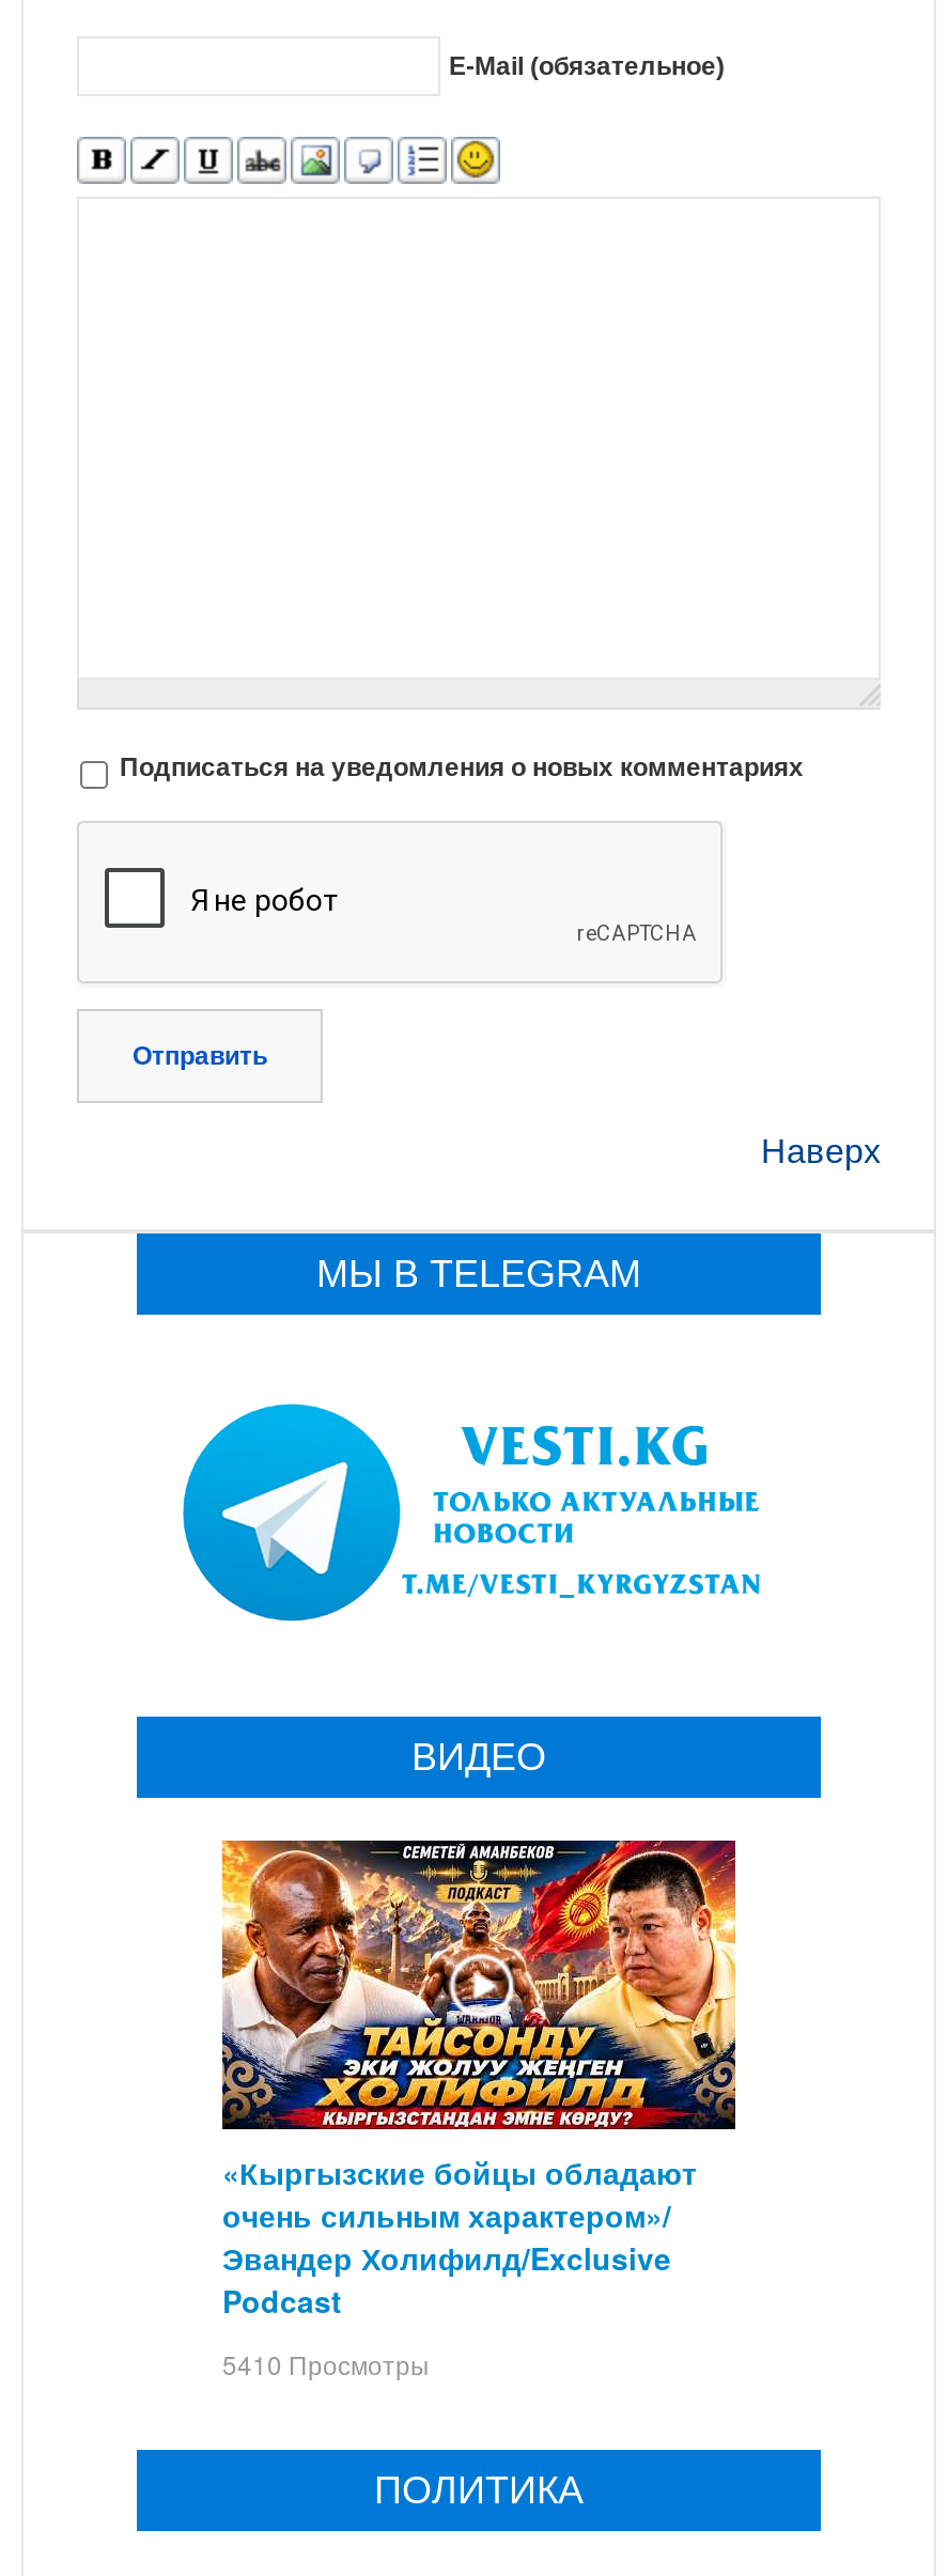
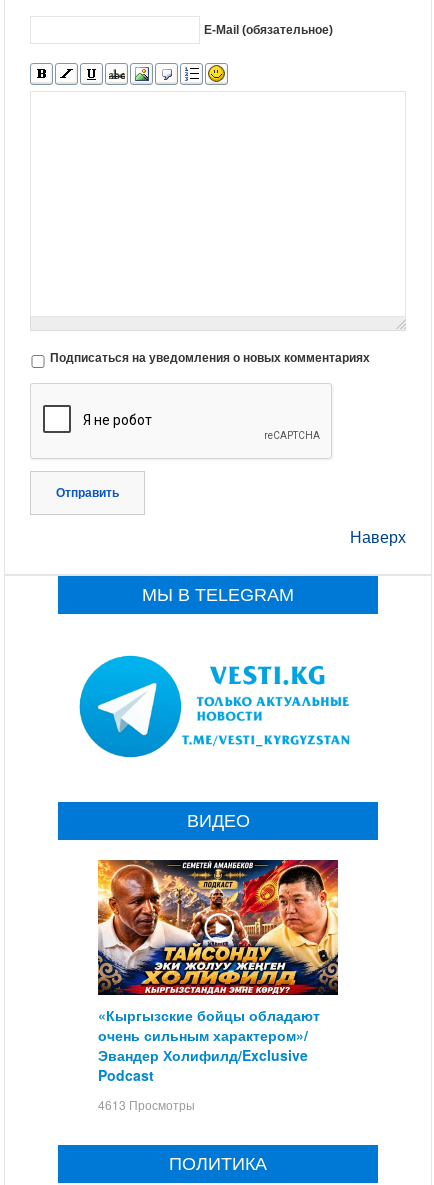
[222,2345,430,2381] 5410 Просмотры -> [98,1096,195,1113] 4613 Просмотры

